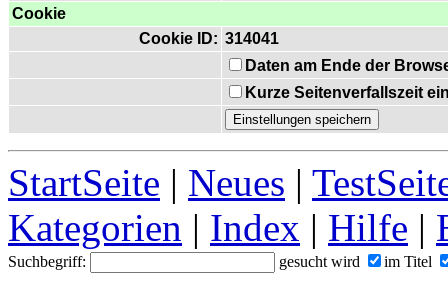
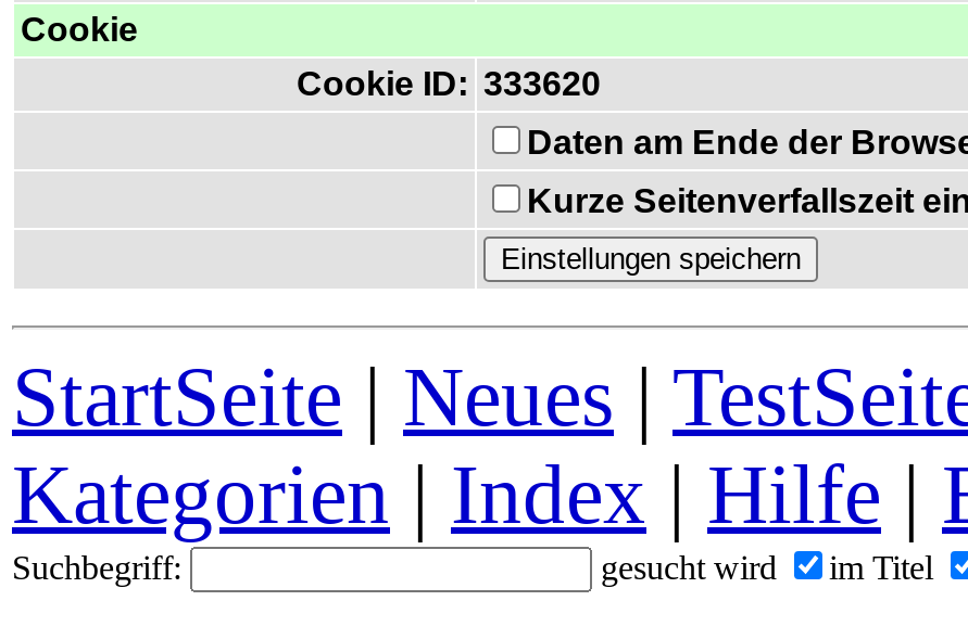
[139,30,279,47] Cookie ID: 314041 -> [297,65,601,102] Cookie ID: 333620

